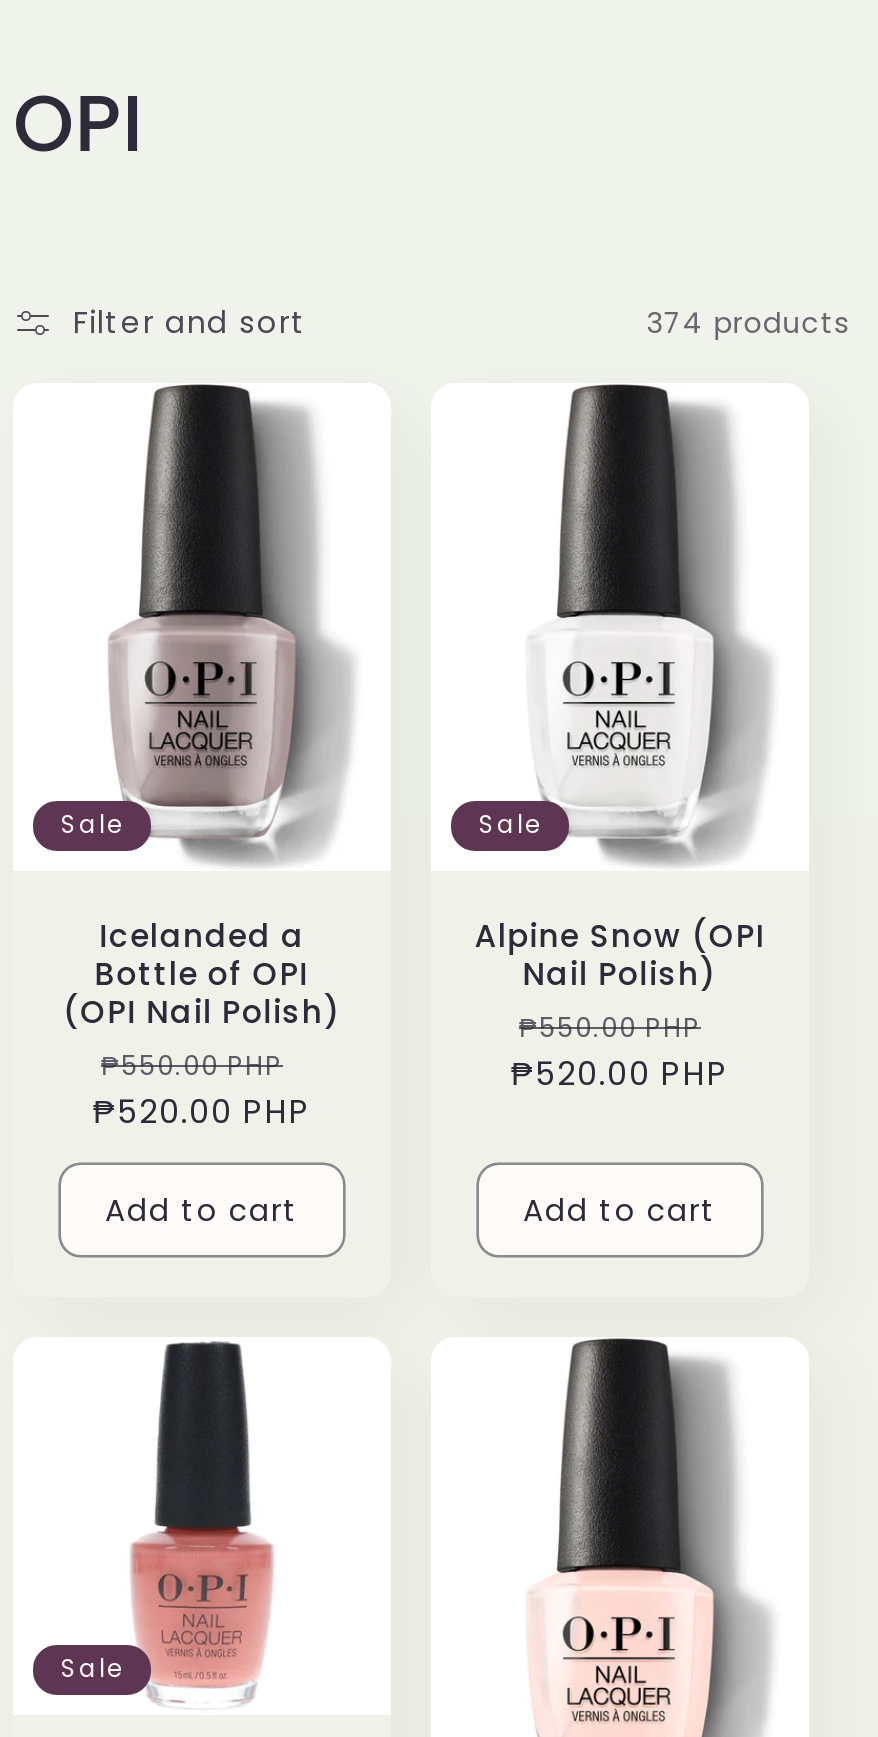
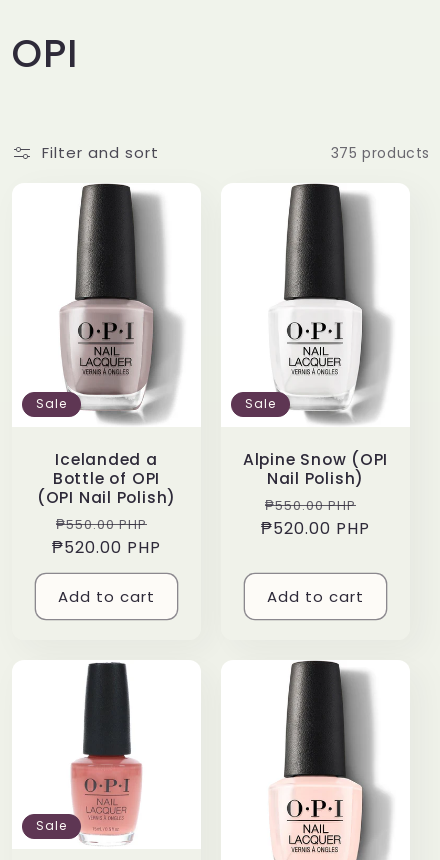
[647,302,849,342] 374 products -> [331,143,430,163] 375 products

